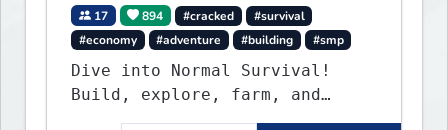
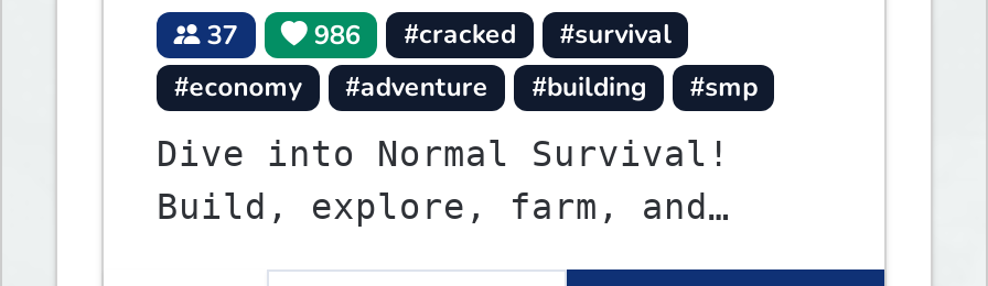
[91,8,108,24] 17 -> [200,17,238,52] 37
[139,8,163,24] 894 -> [307,17,360,52] 986

